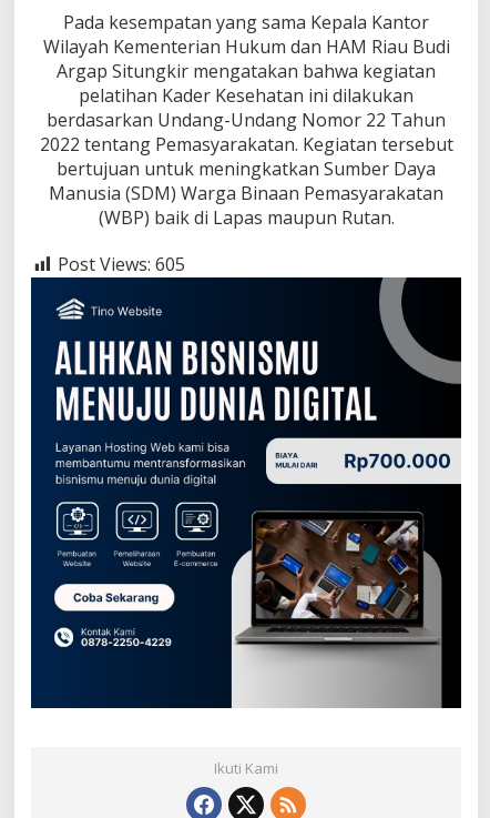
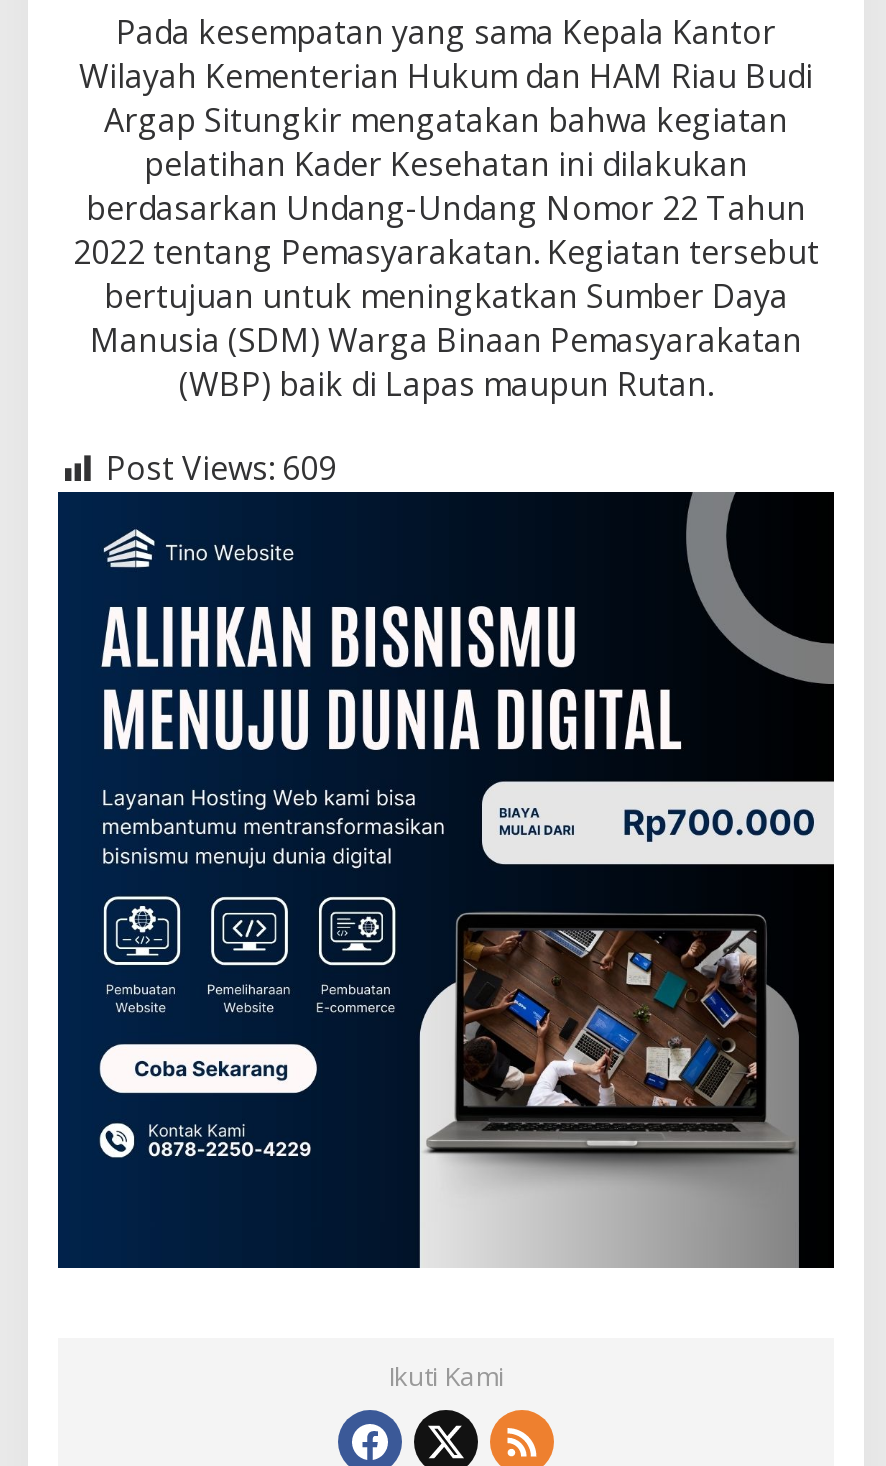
[58,252,185,276] Post Views: 605 -> [106,446,336,490] Post Views: 609

